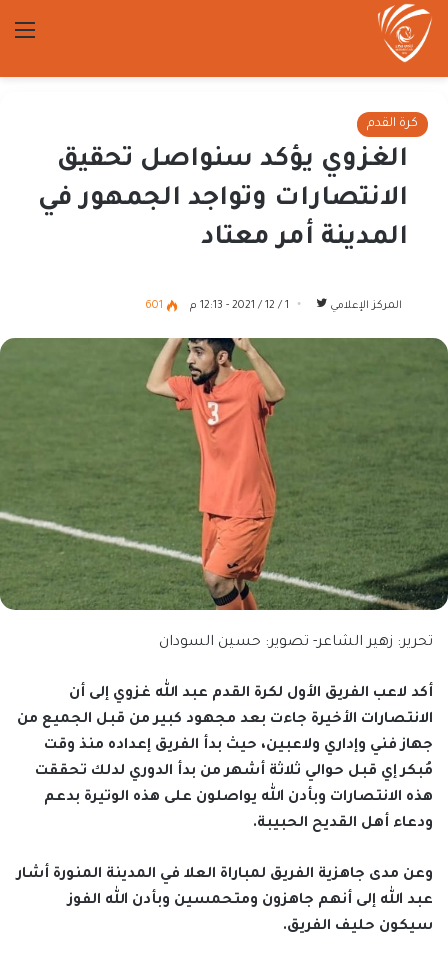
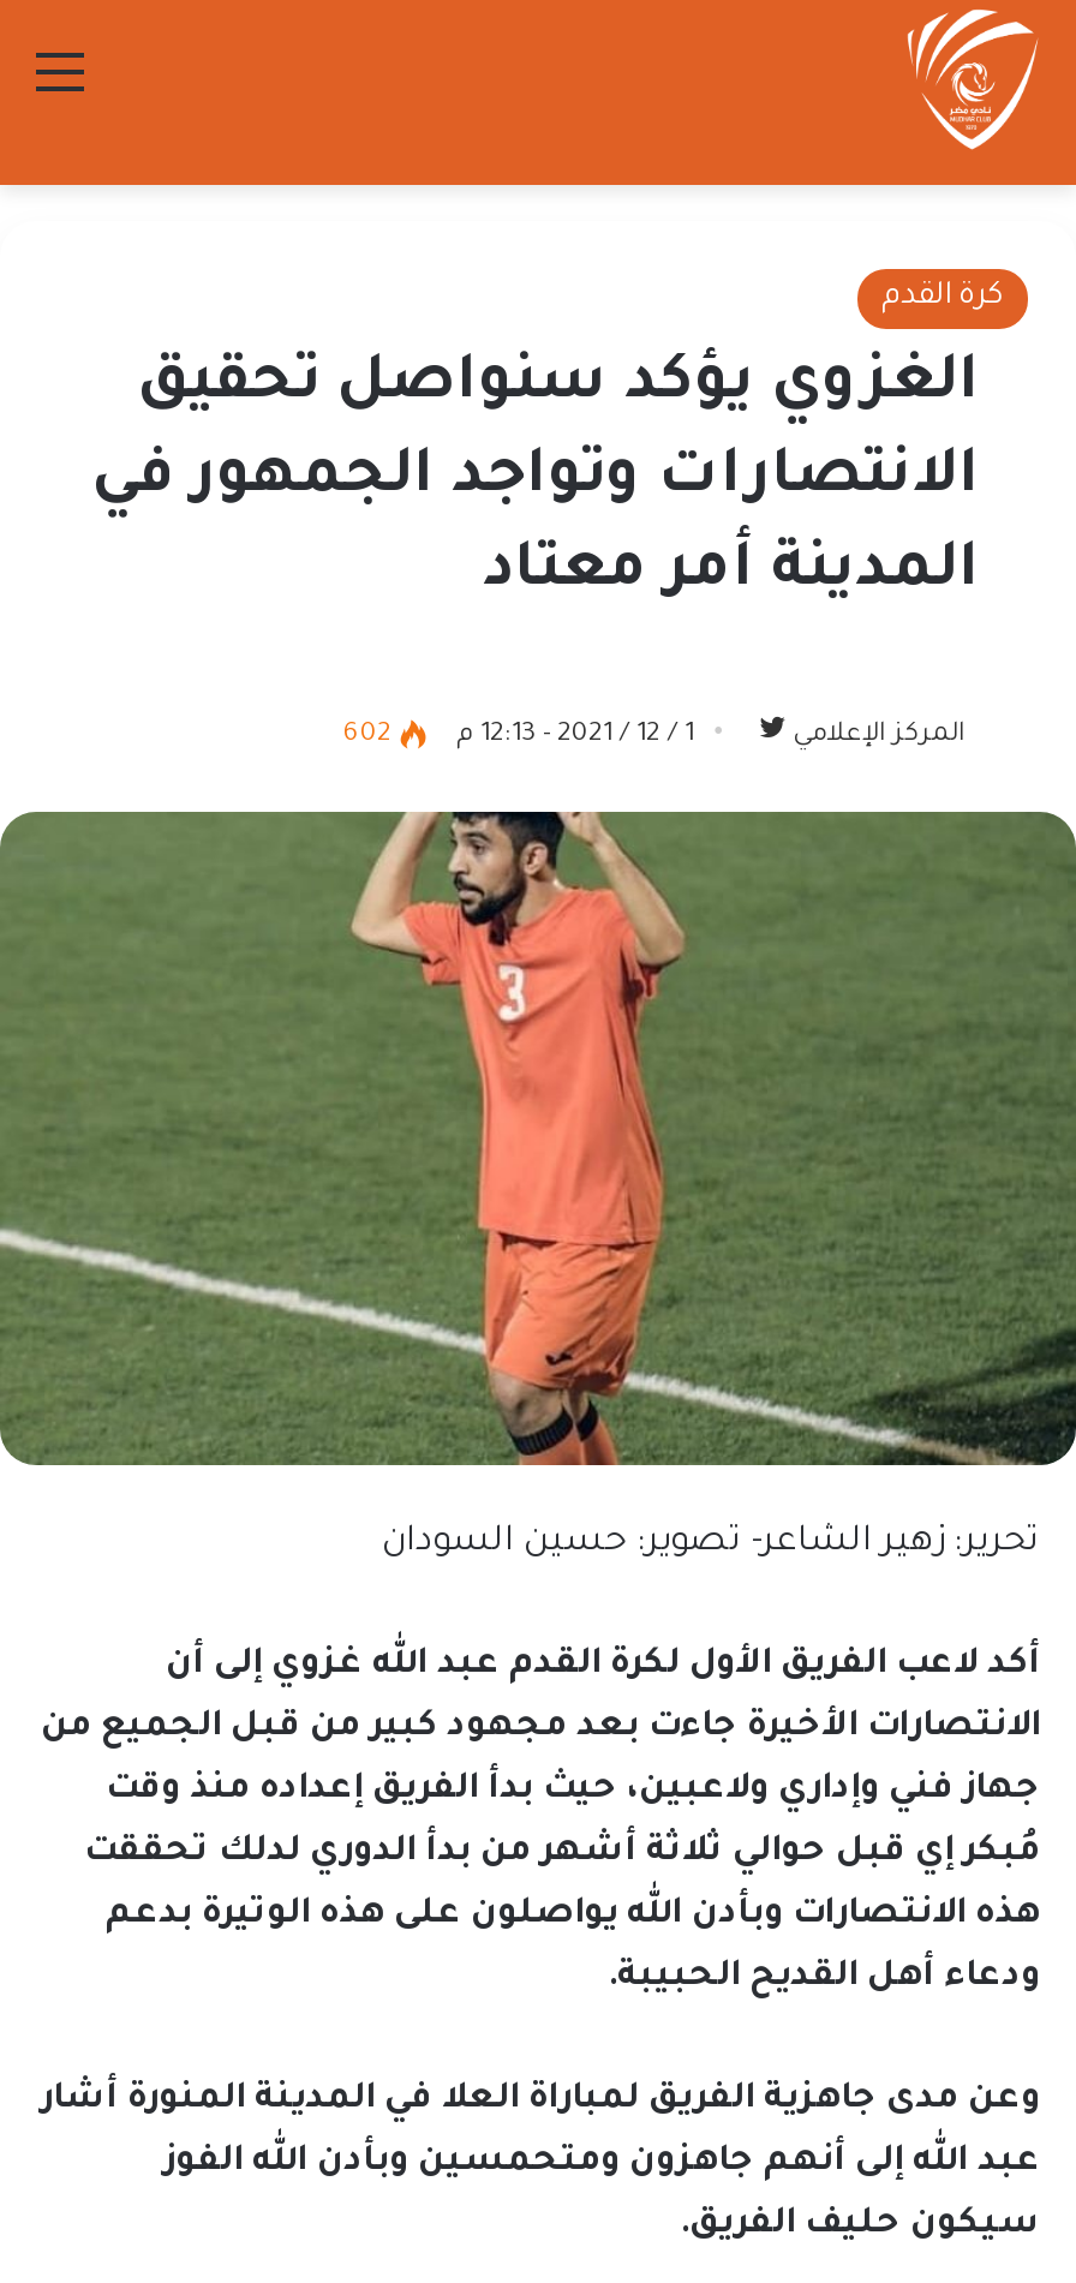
[145,300,163,312] 601 -> [343,721,391,749] 602

